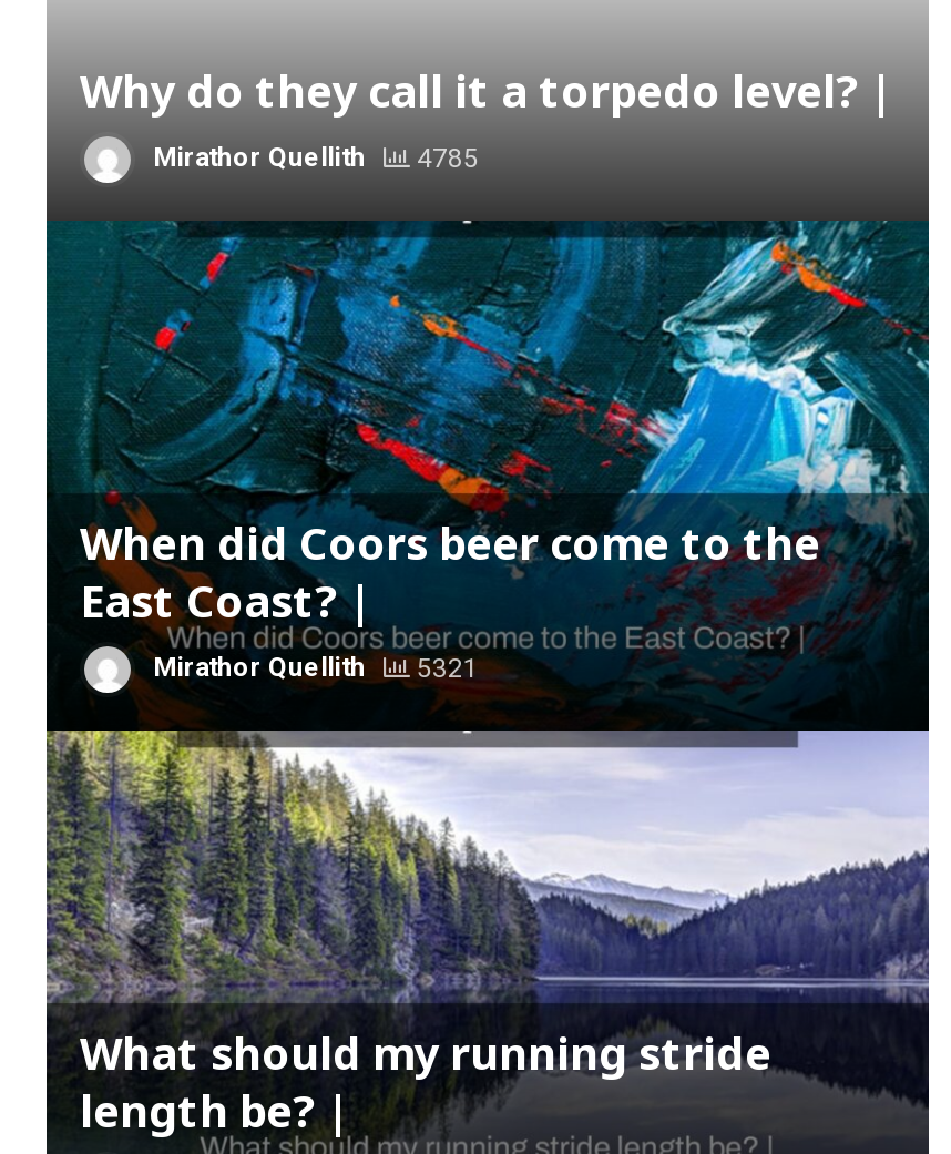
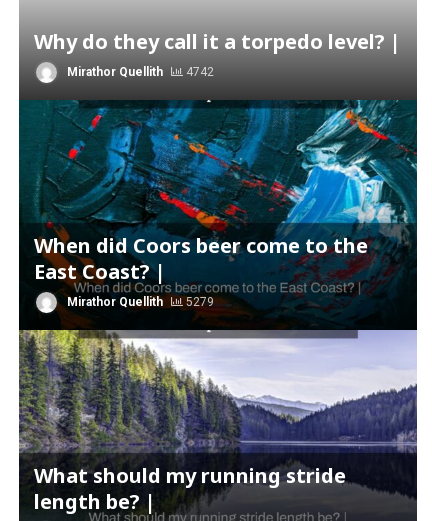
[146,142,479,173] Mirathor Quellith 4785 -> [64,65,214,79] Mirathor Quellith 4742
[146,652,479,683] Mirathor Quellith 5321 -> [64,295,214,309] Mirathor Quellith 5279

